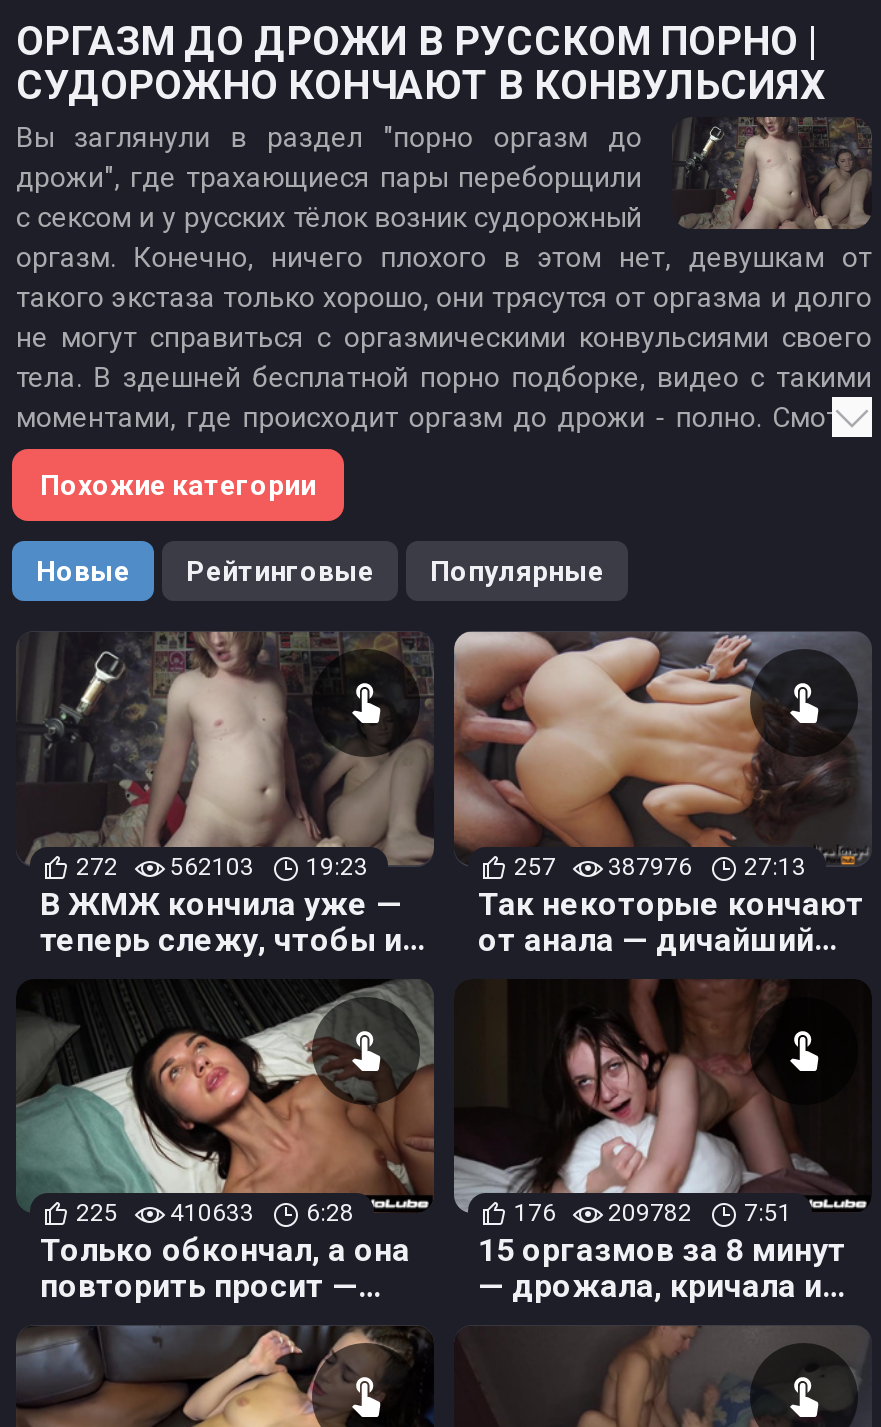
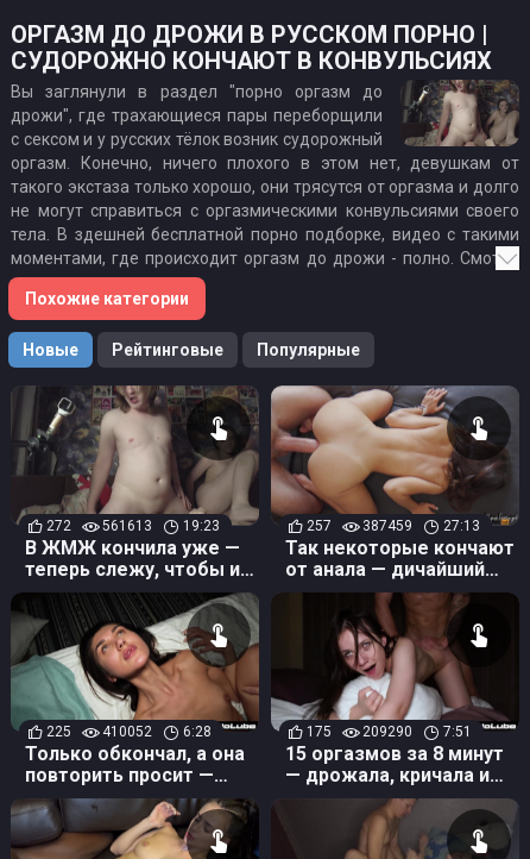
[76,852,368,880] 272 562103 19:23 -> [46,517,220,534] 272 561613 19:23
[514,852,806,880] 257 387976 27:13 -> [307,517,480,534] 257 387459 27:13
[76,1199,354,1227] 225 410633 6:28 -> [46,723,212,740] 225 410052 6:28
[514,1199,556,1227] 176 -> [307,723,332,740] 175
[608,1199,692,1227] 209782 -> [362,723,412,740] 209290

